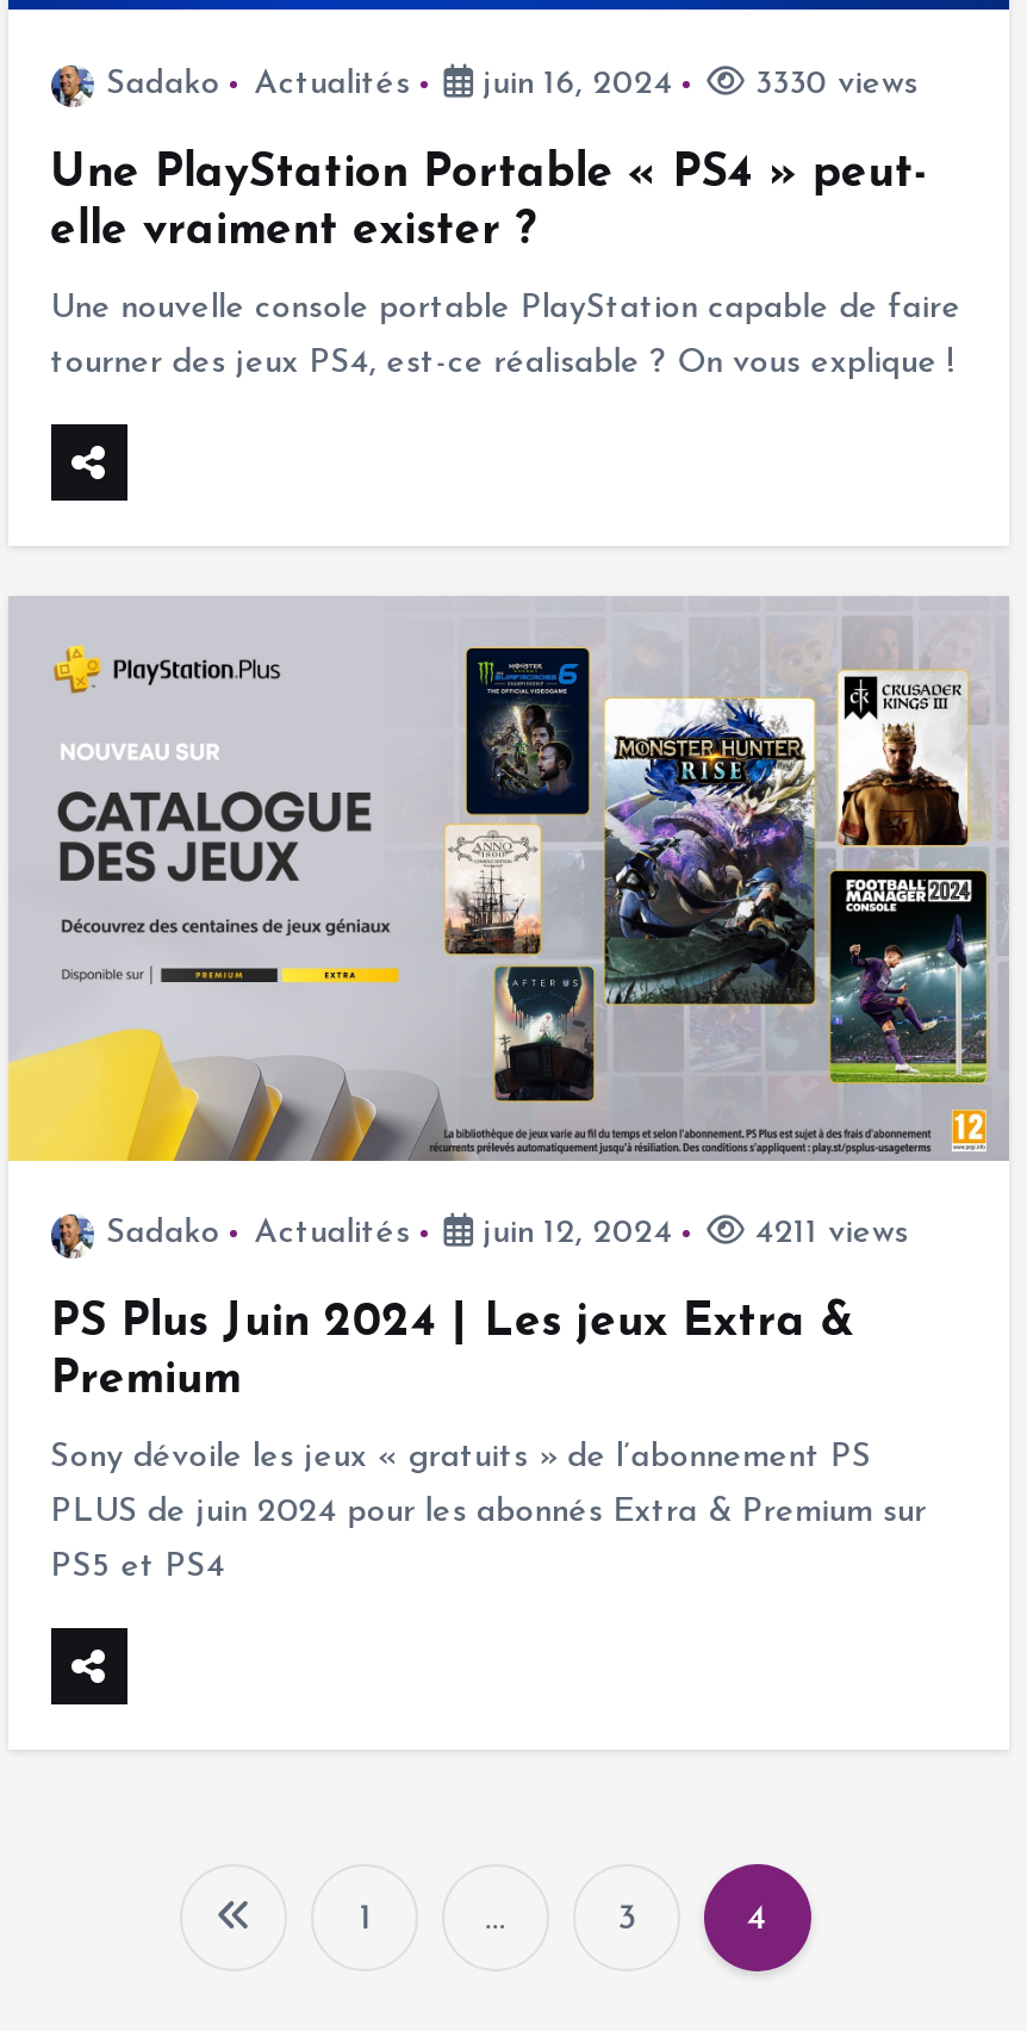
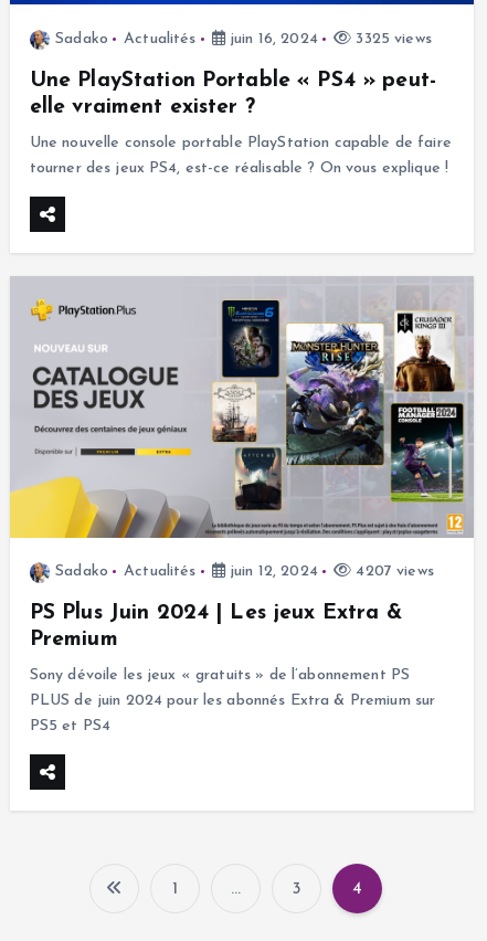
[745,66,918,102] 3330 views -> [351,31,432,47] 3325 views
[745,1216,909,1251] 4211 views -> [351,563,434,580] 4207 views

